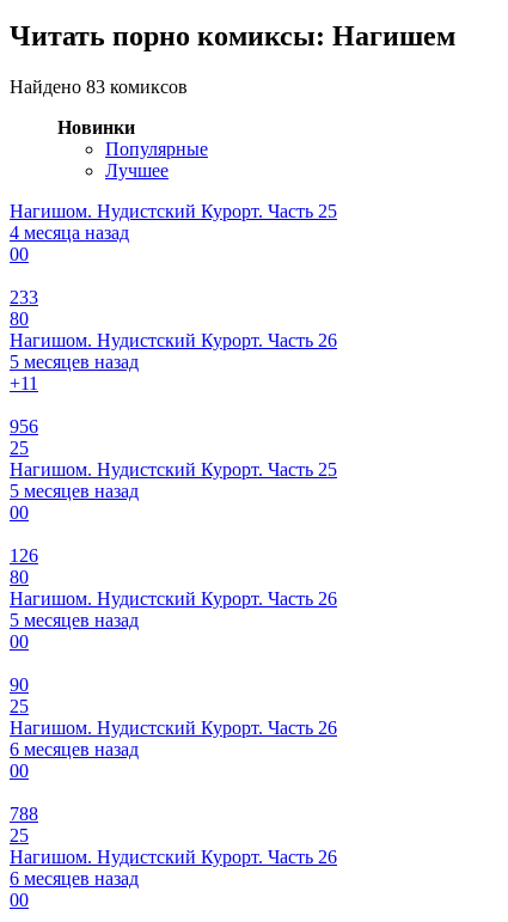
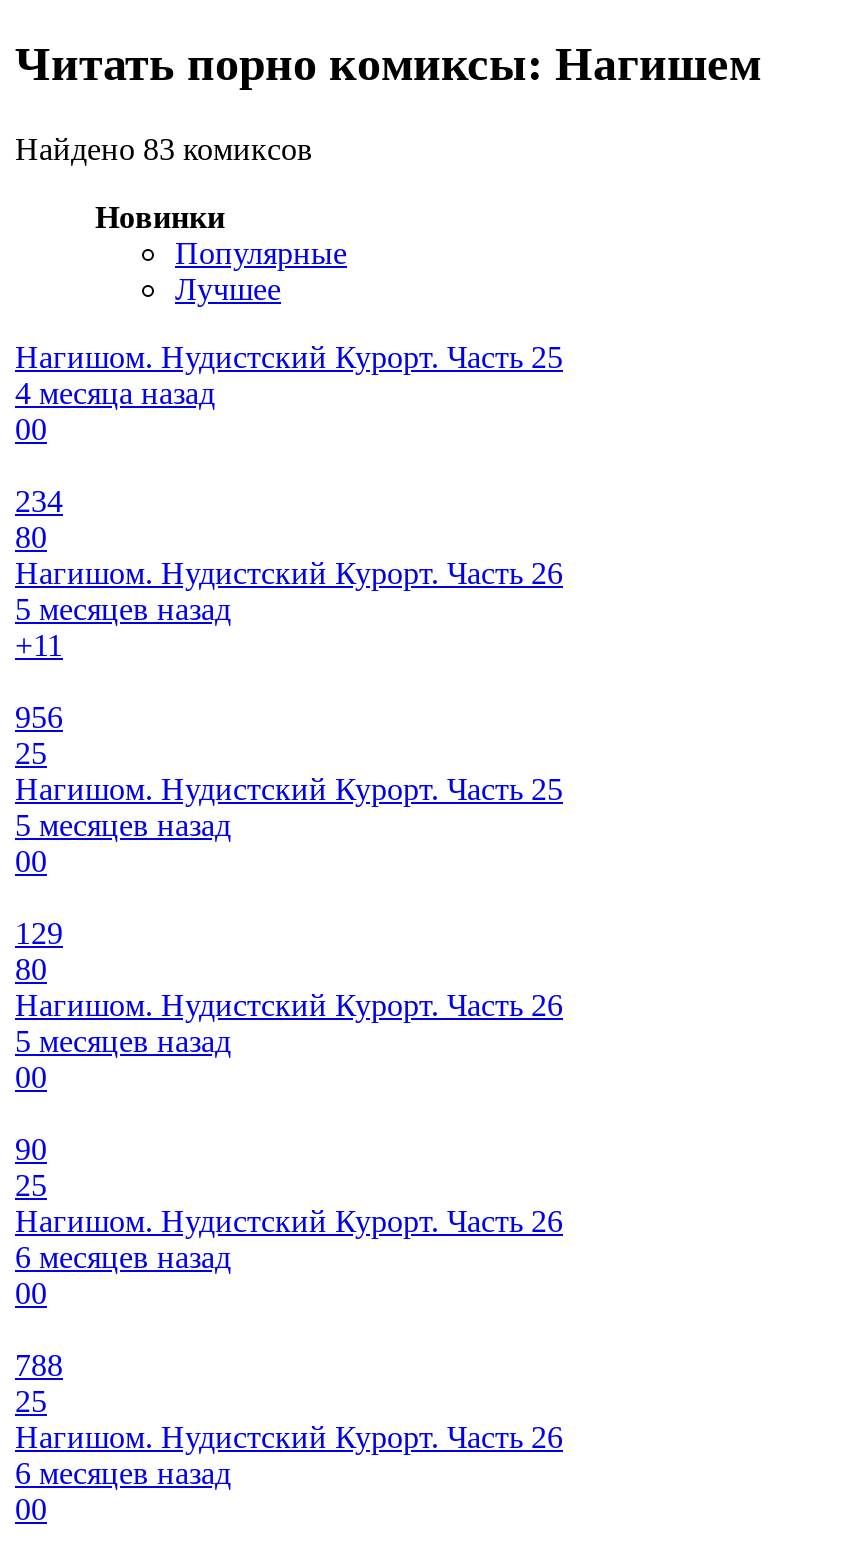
[10,287,38,308] 233 -> [15,484,63,518] 234
[10,546,38,566] 126 -> [15,916,63,950] 129

